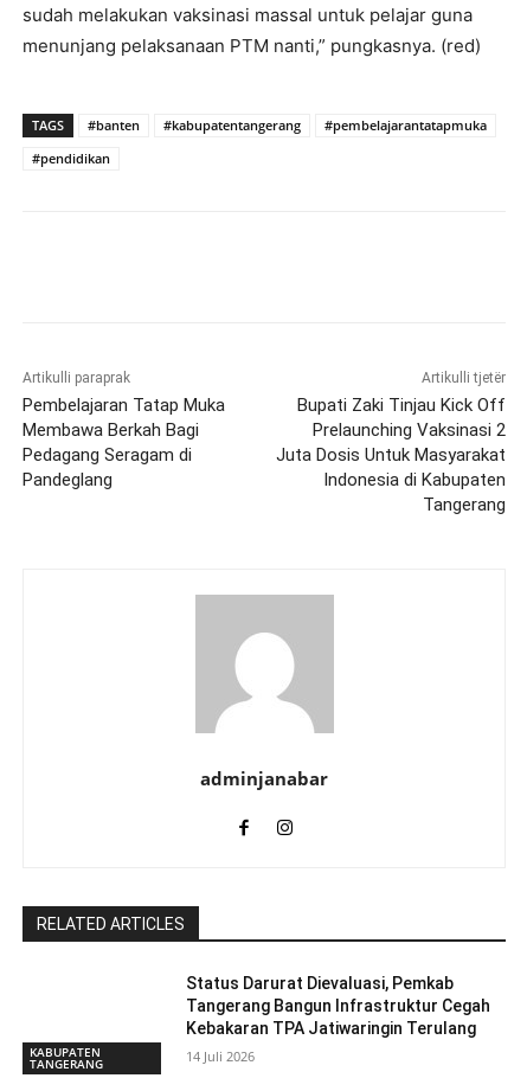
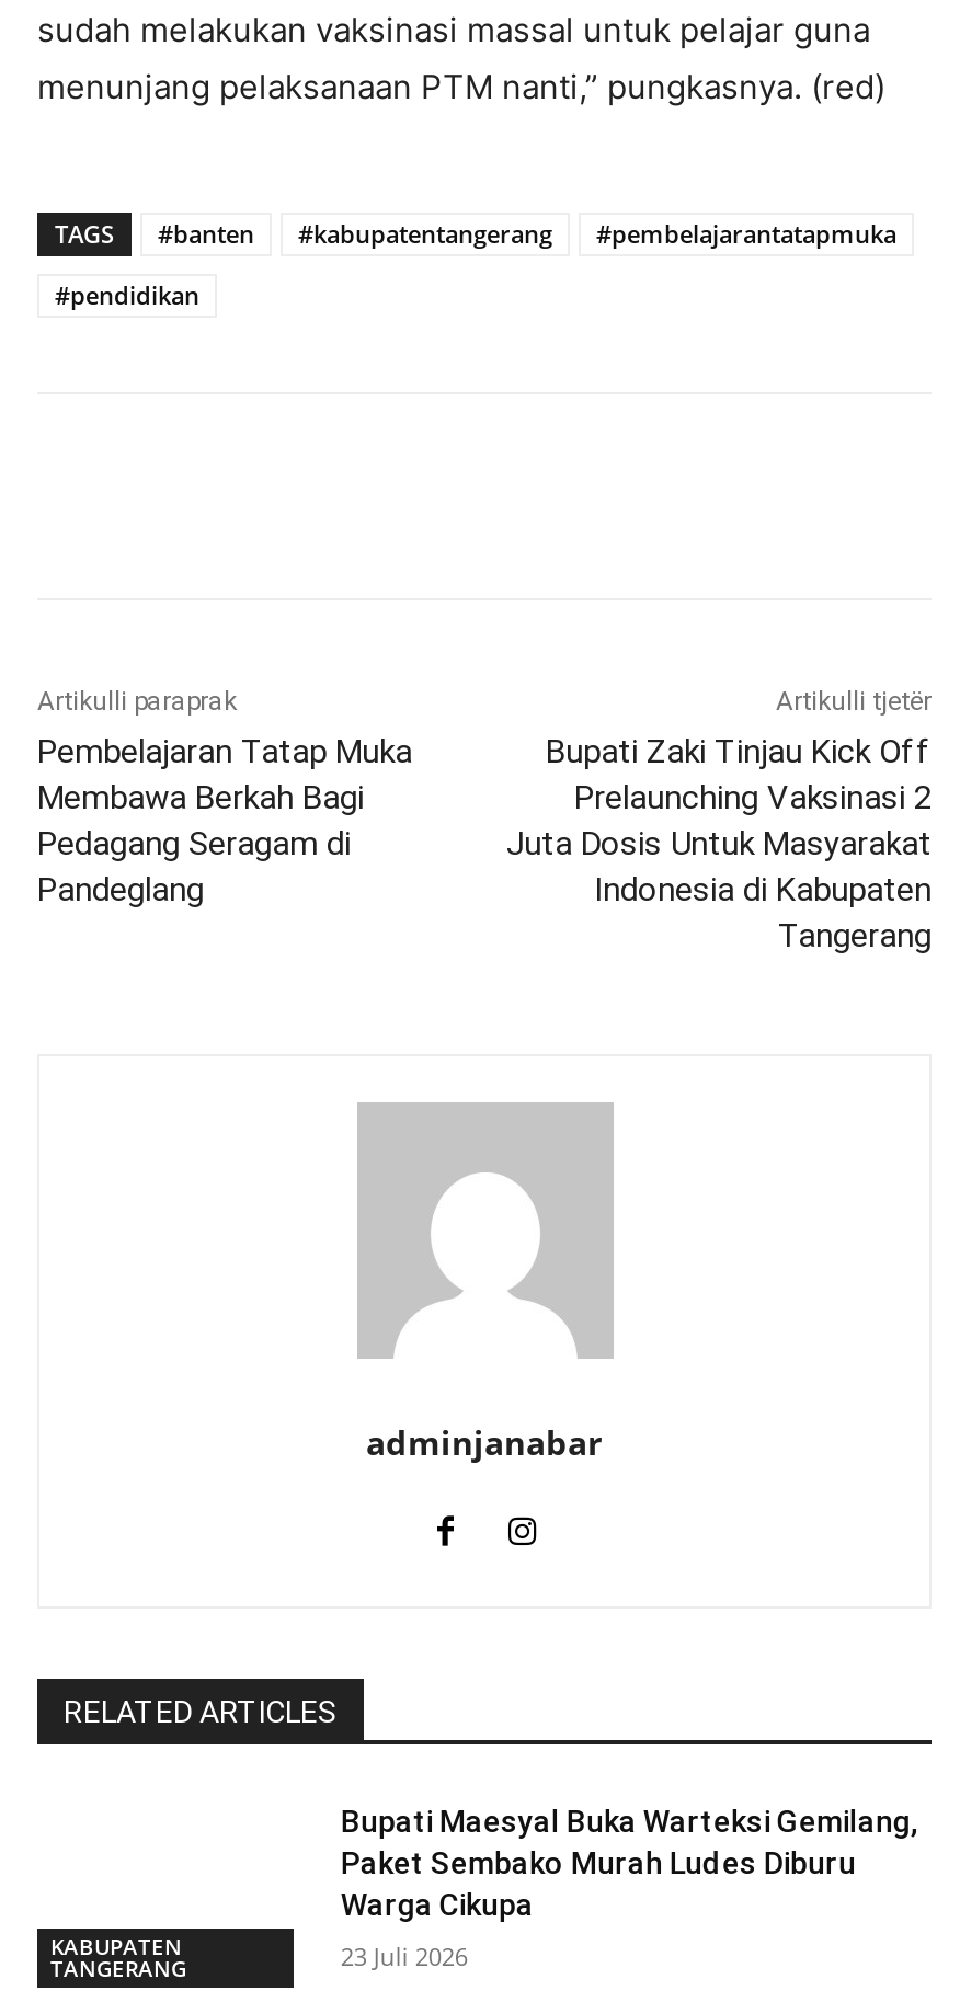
[186,974,491,1038] Status Darurat Dievaluasi, Pemkab | Tangerang Bangun Infrastruktur Cegah | Kebakaran TPA Jatiwaringin Terulang -> [341,1802,917,1920] Bupati Maesyal Buka Warteksi Gemilang, | Paket Sembako Murah Ludes Diburu | Warga Cikupa
[186,1048,255,1065] 14 Juli 2026 -> [341,1938,468,1971] 23 Juli 2026

